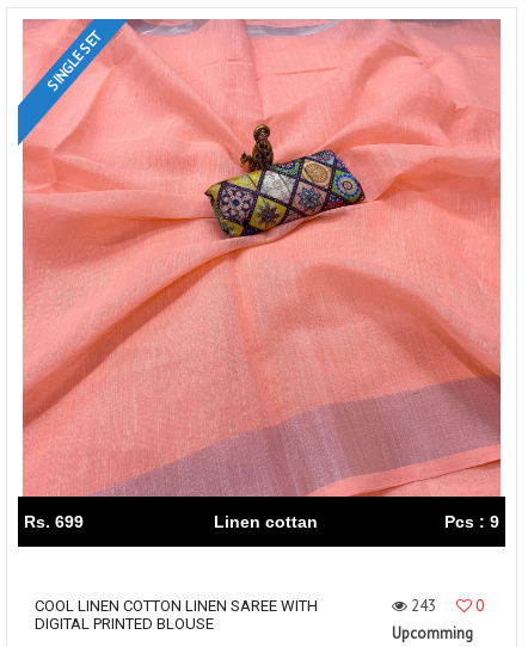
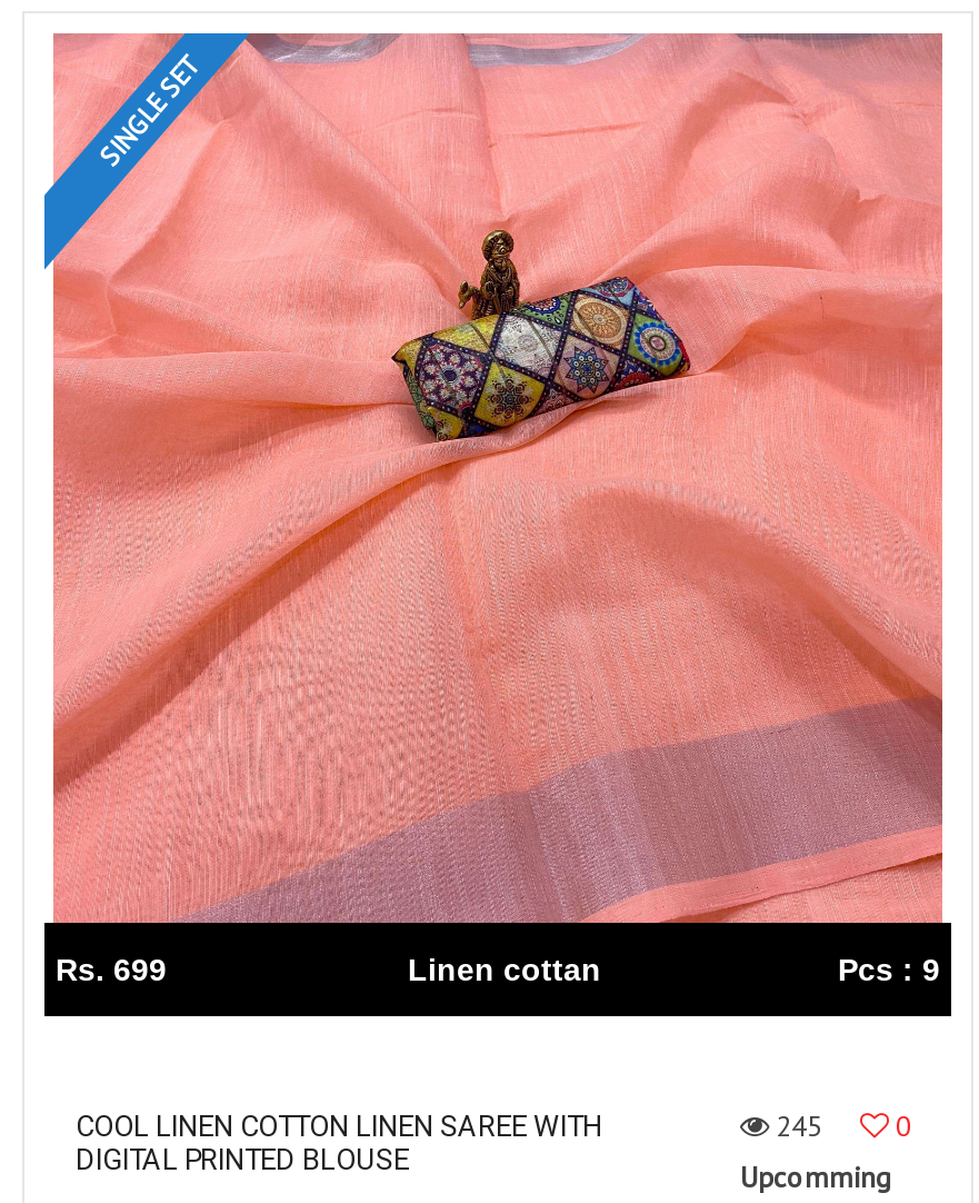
[411,596,484,616] 243 0 -> [776,1107,911,1145] 245 0

